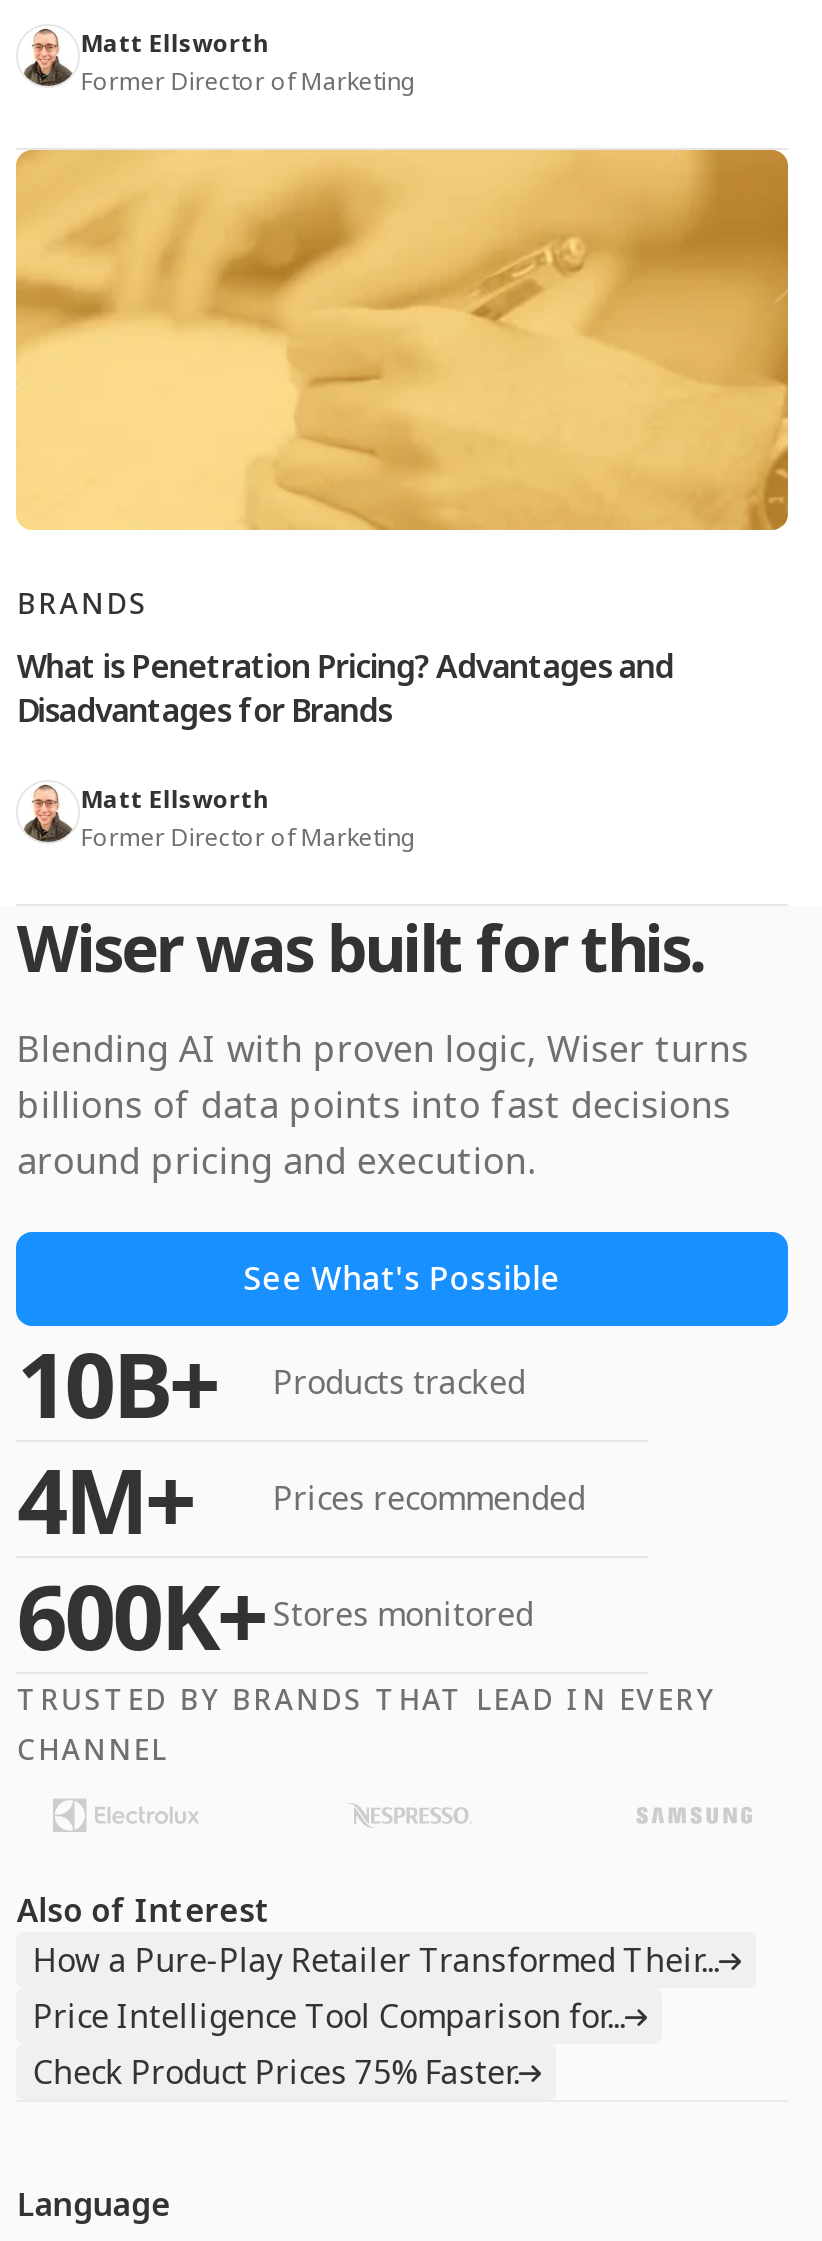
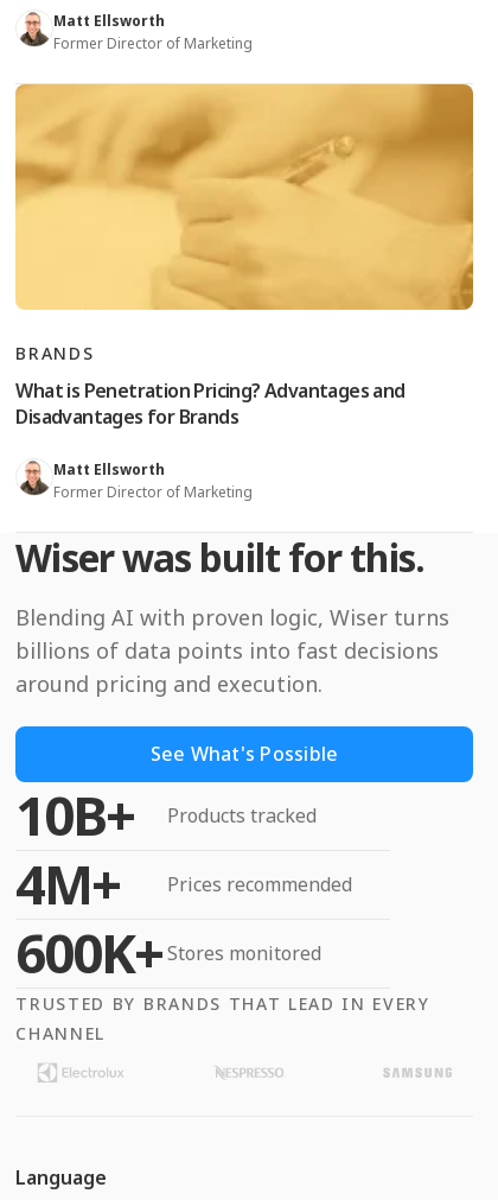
[17,1888,719,2094] Also of Interest | How a Pure-Play Retailer Transformed Their... | Price Intelligence Tool Comparison for... | Check Product Prices 75% Faster. -> none

